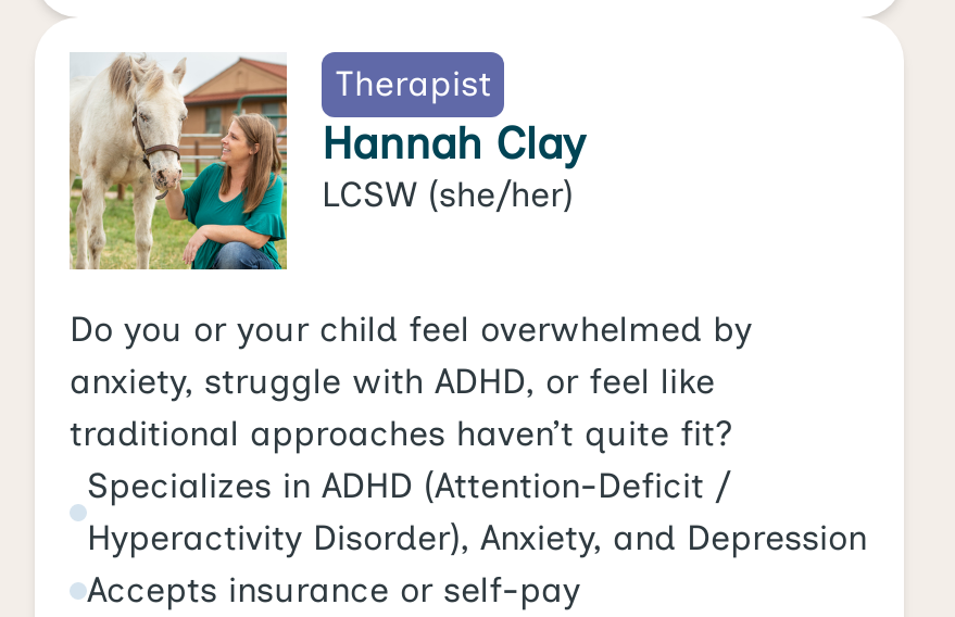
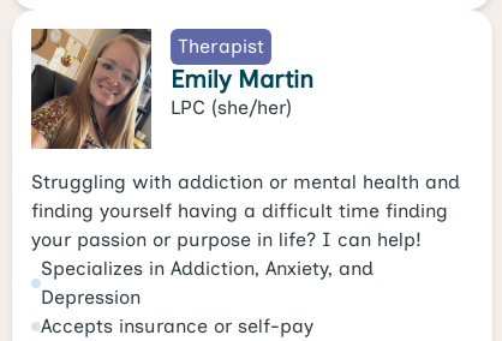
[67,52,585,272] [image] | Hannah Clay | LCSW (she/her) -> [30,28,313,150] [image] | Emily Martin | LPC (she/her)
[70,308,867,558] Do you or your child feel overwhelmed by | anxiety, struggle with ADHD, or feel like | traditional approaches haven’t quite fit? | Specializes in ADHD (Attention-Deficit / | Hyperactivity Disorder), Anxiety, and Depression -> [31,170,460,309] Struggling with addiction or mental health and | finding yourself having a difficult time finding | your passion or purpose in life? I can help! | Specializes in Addiction, Anxiety, and | Depression

